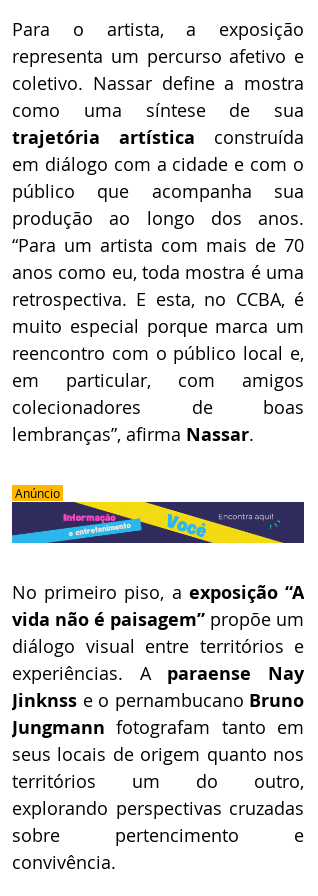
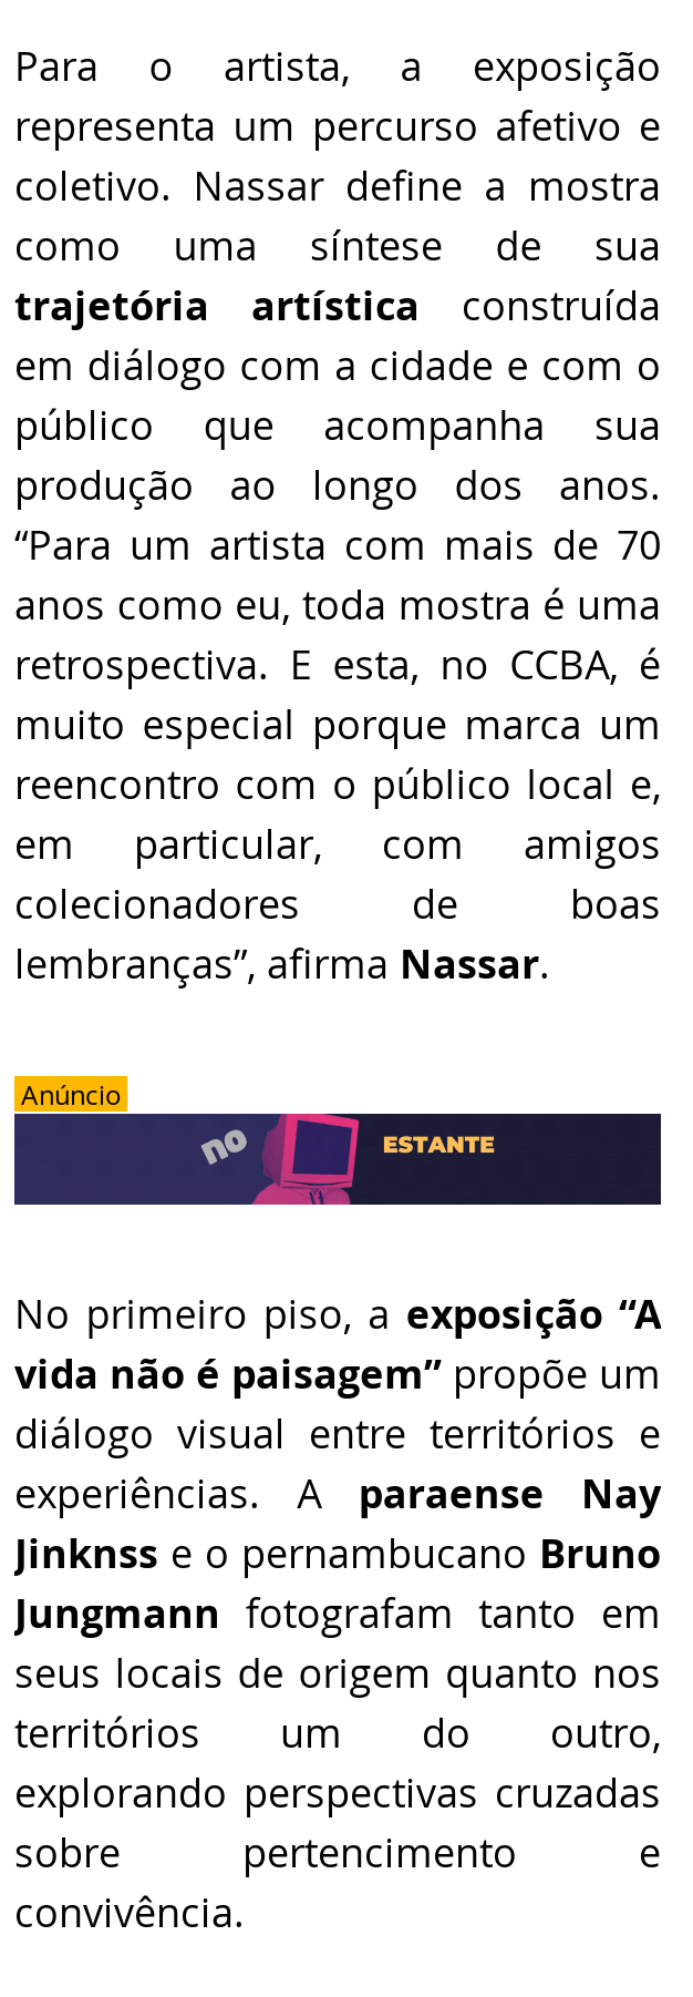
[11,501,304,544] [image] -> [12,1112,656,1207] [image]

